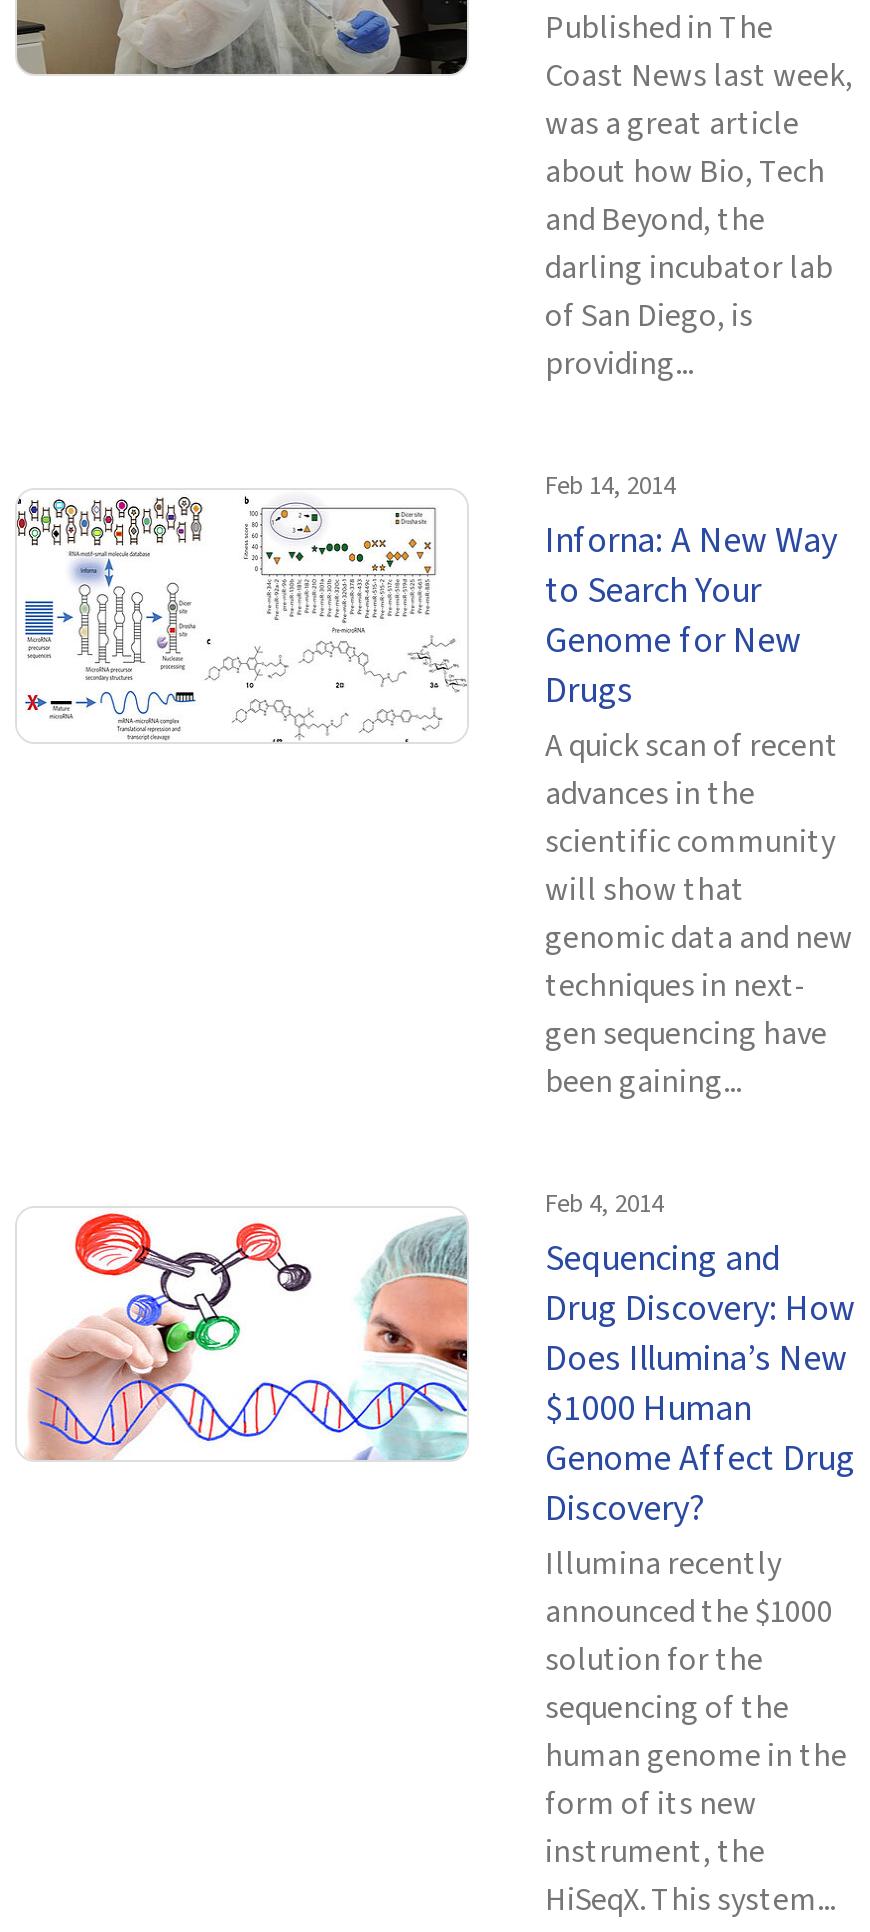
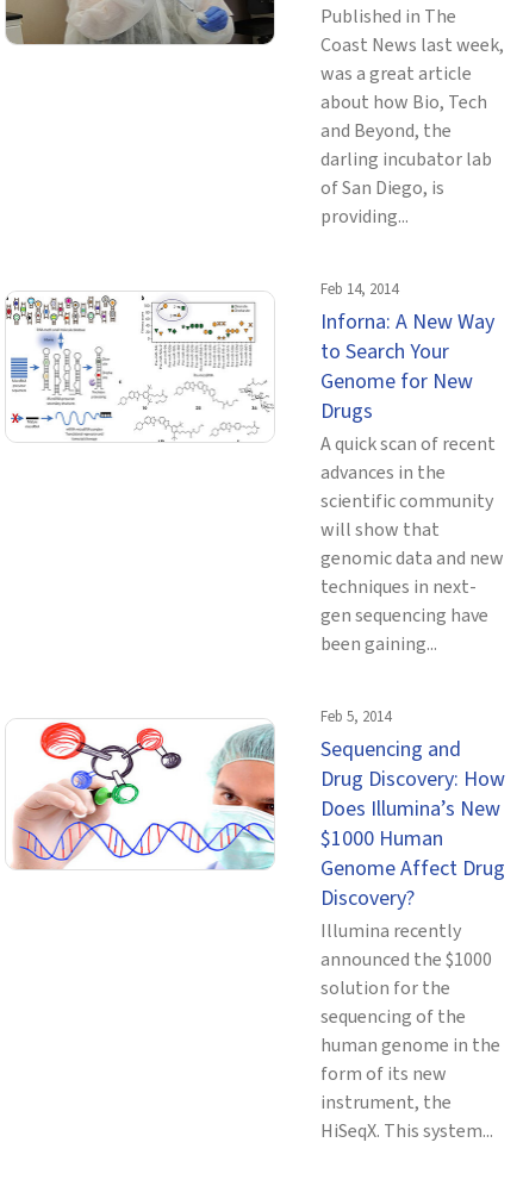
[545,1186,663,1222] Feb 4, 2014 -> [320,706,391,728] Feb 5, 2014

